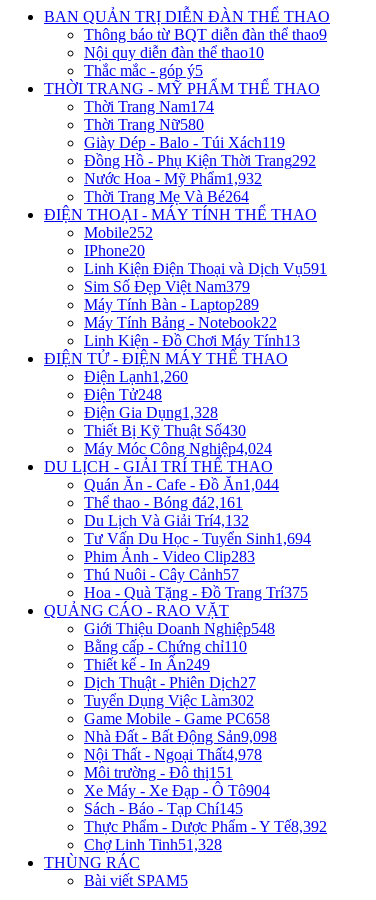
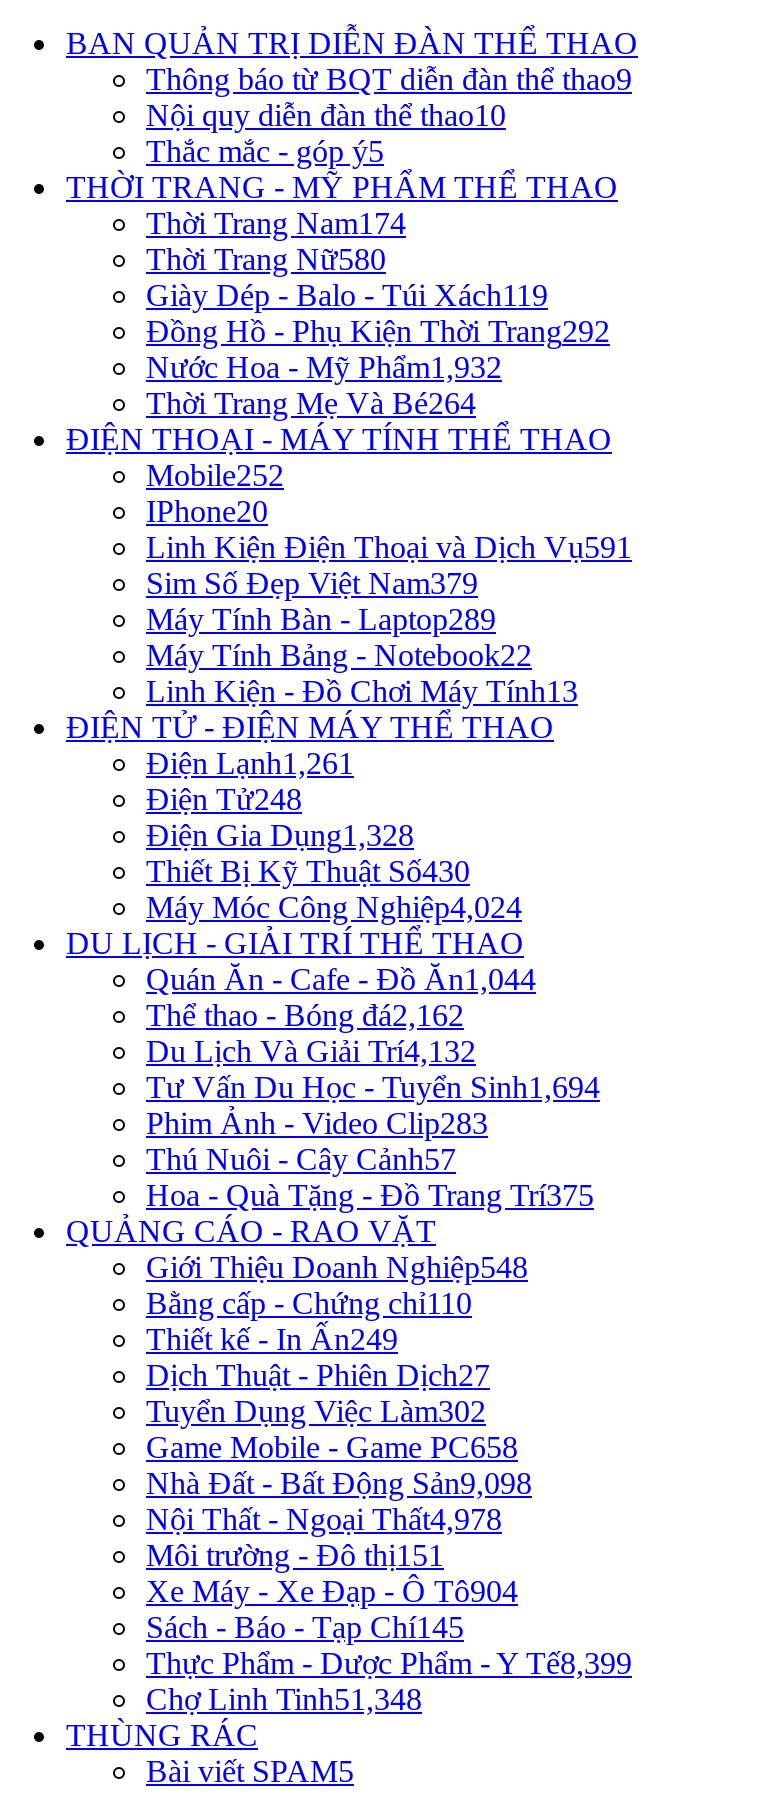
[84,368,188,385] Điện Lạnh1,260 -> [146,746,354,780] Điện Lạnh1,261
[84,494,243,511] Thể thao - Bóng đá2,161 -> [146,998,464,1032] Thể thao - Bóng đá2,162
[84,818,327,835] Thực Phẩm - Dược Phẩm - Y Tế8,392 -> [146,1646,632,1680] Thực Phẩm - Dược Phẩm - Y Tế8,399
[84,836,222,853] Chợ Linh Tinh51,328 -> [146,1682,422,1716] Chợ Linh Tinh51,348

